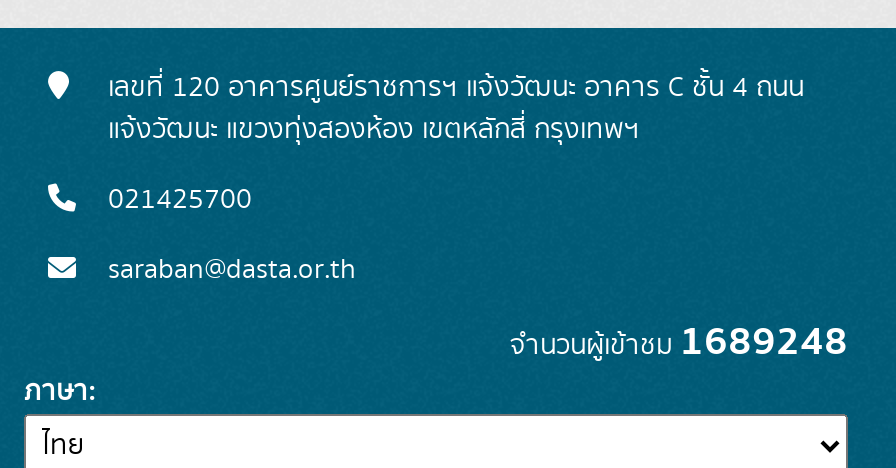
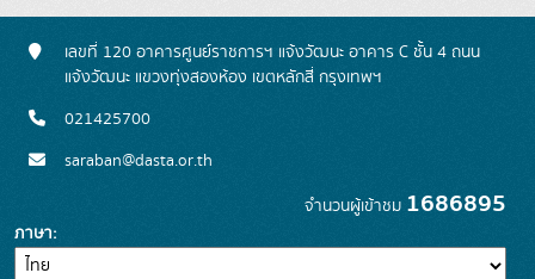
[510,310,848,374] จำนวนผู้เข้าชม1689248 -> [305,185,506,223] จำนวนผู้เข้าชม1686895

